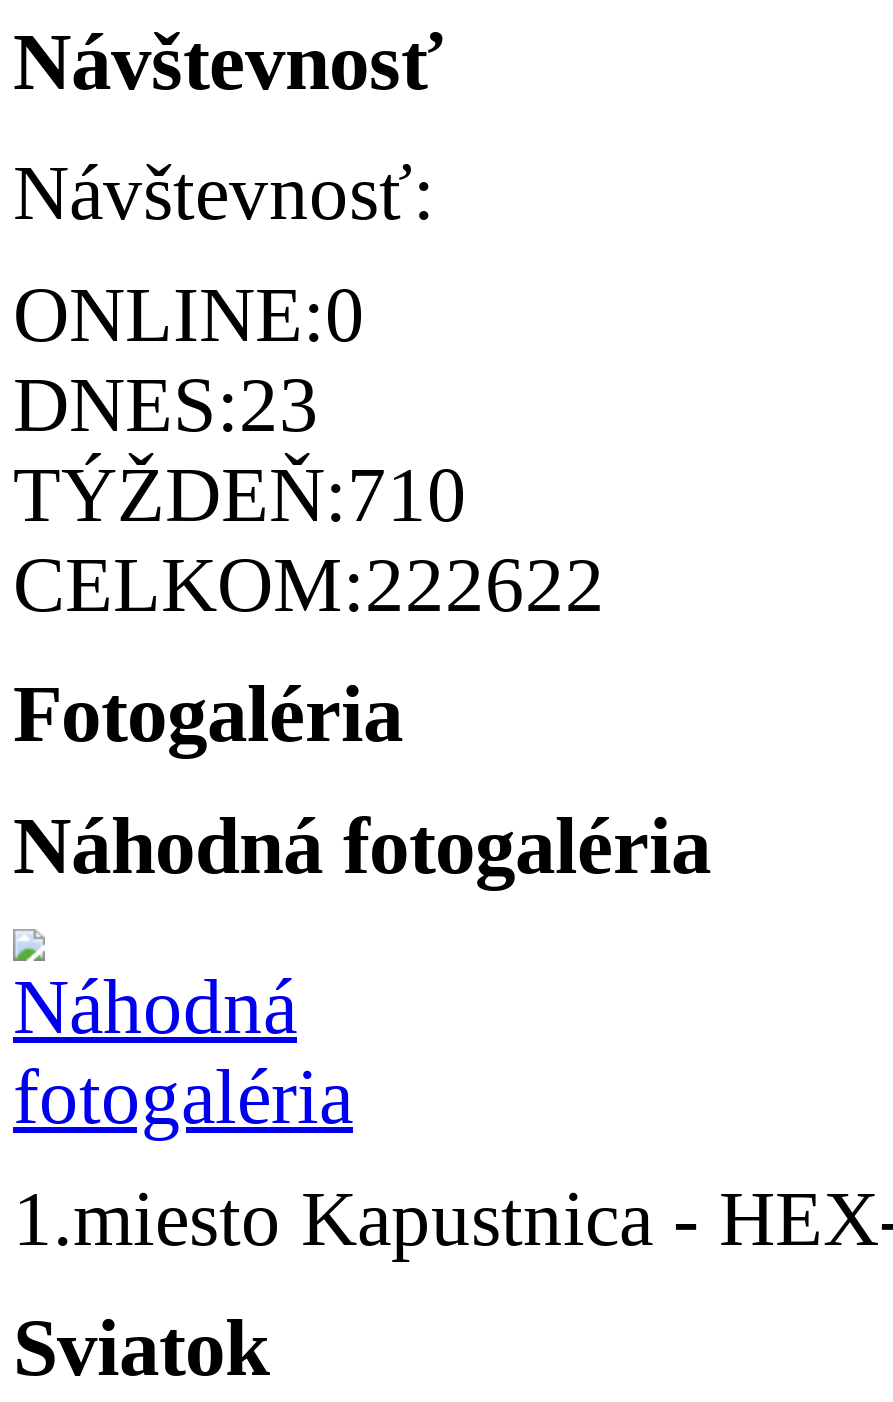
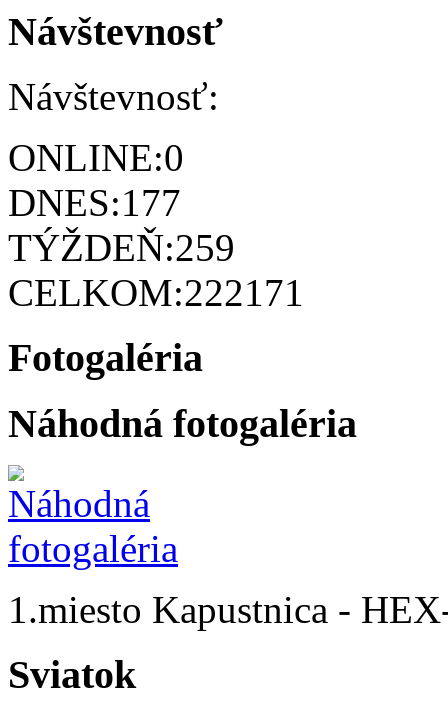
[13,361,319,447] DNES:23 -> [8,181,181,224] DNES:177
[13,451,467,537] TÝŽDEŇ:710 -> [8,226,235,269] TÝŽDEŇ:259
[13,541,605,627] CELKOM:222622 -> [8,271,304,314] CELKOM:222171

